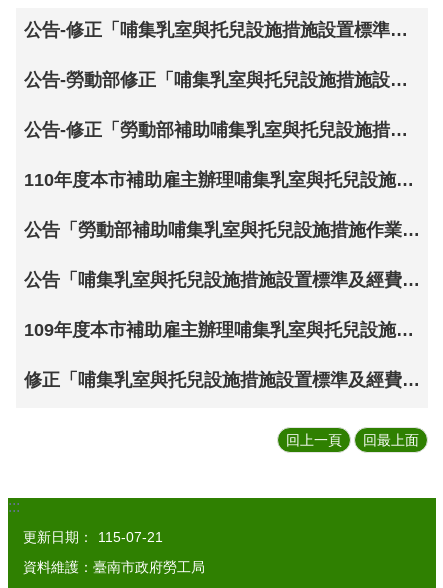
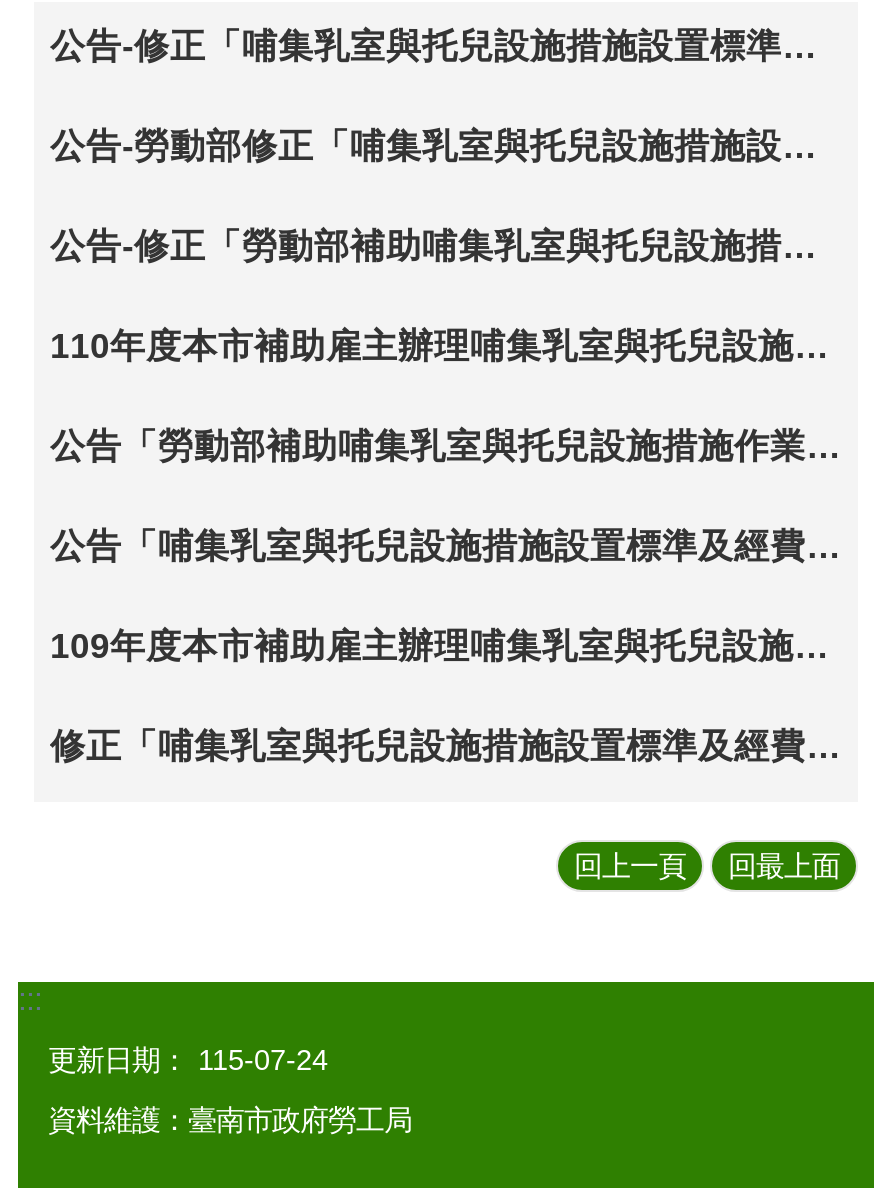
[23,529,163,545] 更新日期： 115-07-21 -> [48,1044,328,1076] 更新日期： 115-07-24

